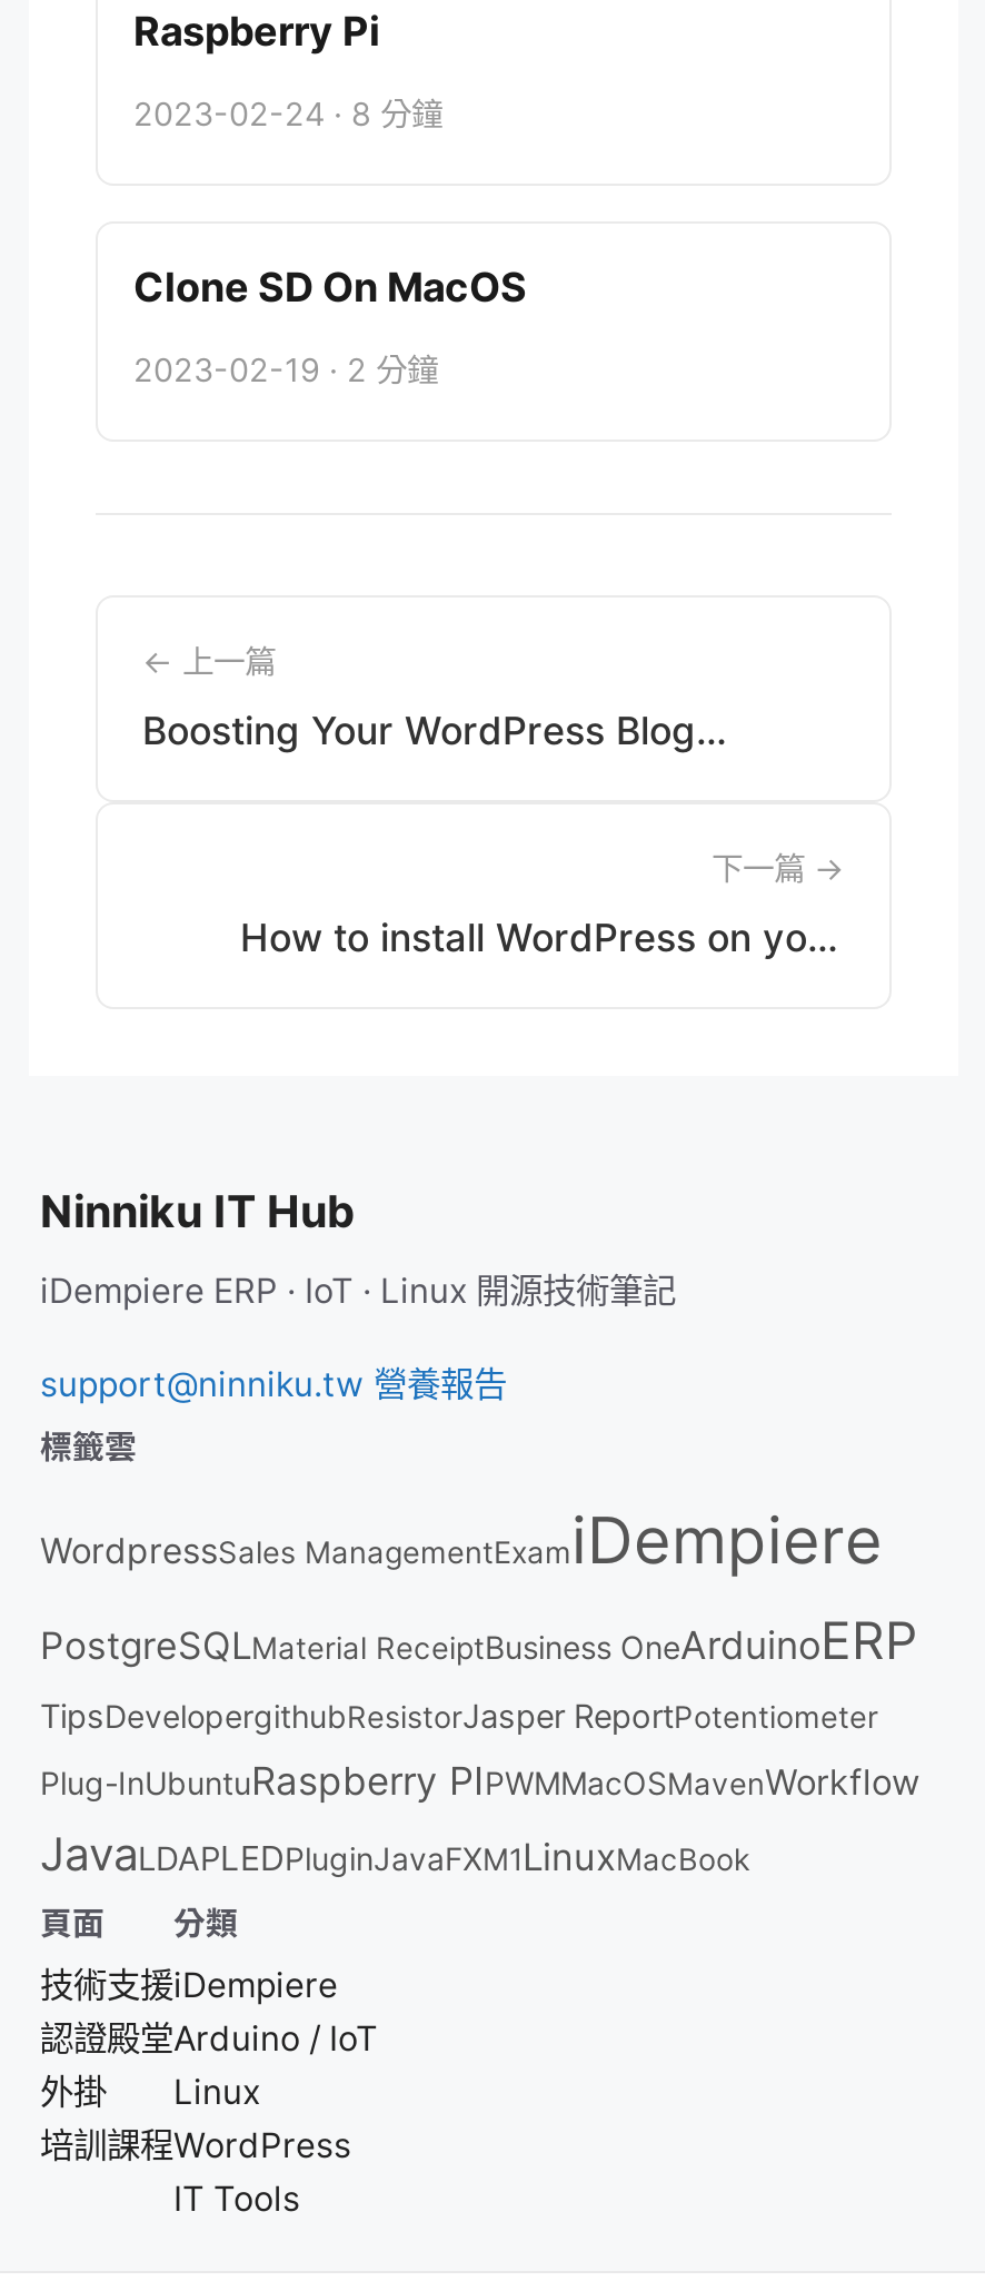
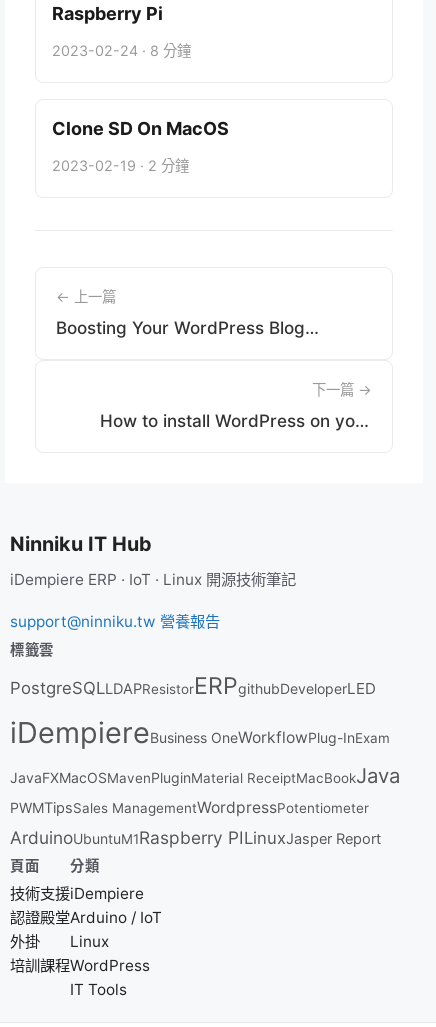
[40,1501,921,1882] WordpressSales ManagementExamiDempiere | PostgreSQLMaterial ReceiptBusiness OneArduinoERP | TipsDevelopergithubResistorJasper ReportPotentiometer | Plug-InUbuntuRaspberry PIPWMMacOSMavenWorkflow | JavaLDAPLEDPluginJavaFXM1LinuxMacBook -> [10,672,400,848] PostgreSQLLDAPResistorERPgithubDeveloperLED | iDempiereBusiness OneWorkflowPlug-InExam | JavaFXMacOSMavenPluginMaterial ReceiptMacBookJava | PWMTipsSales ManagementWordpressPotentiometer | ArduinoUbuntuM1Raspberry PILinuxJasper Report

